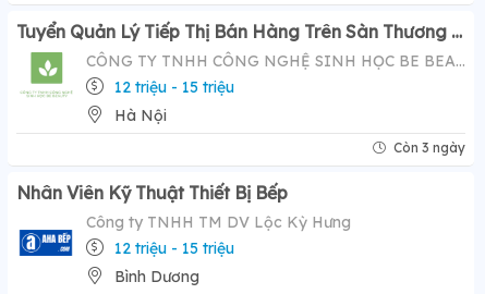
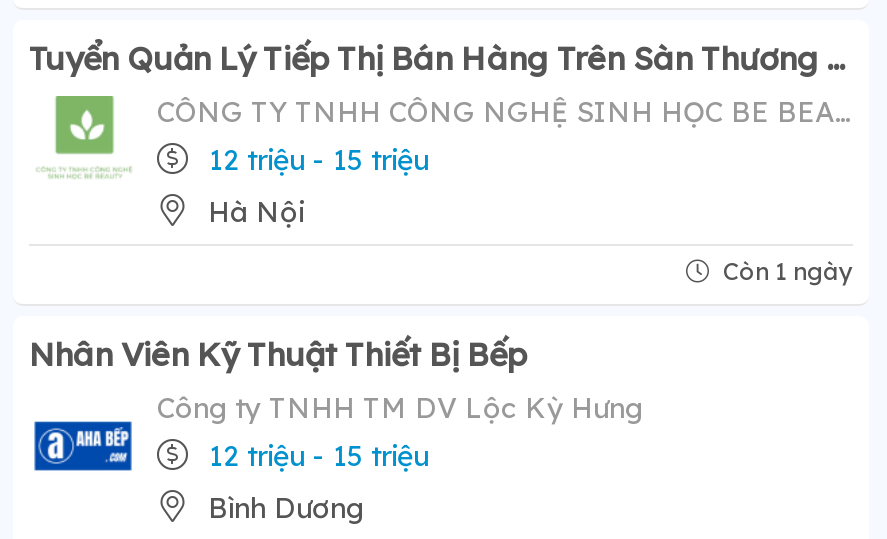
[393,139,465,155] Còn 3 ngày -> [723,255,853,285] Còn 1 ngày

